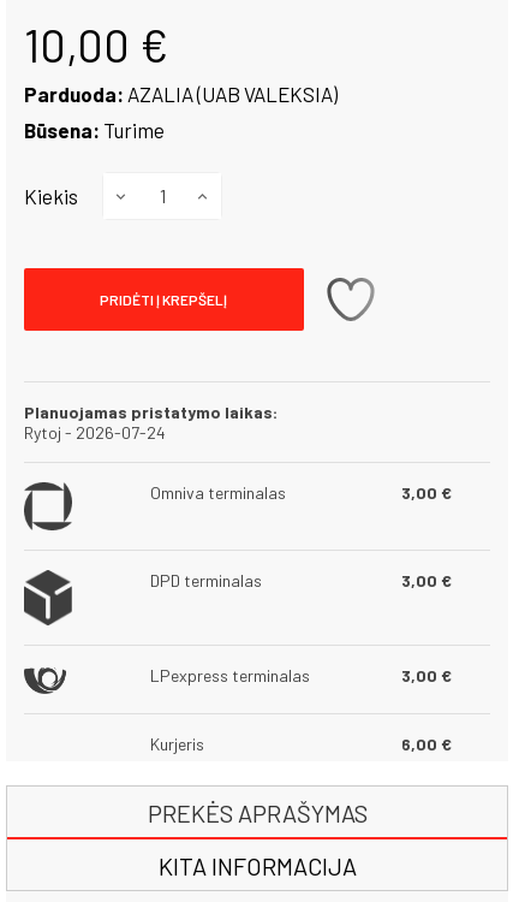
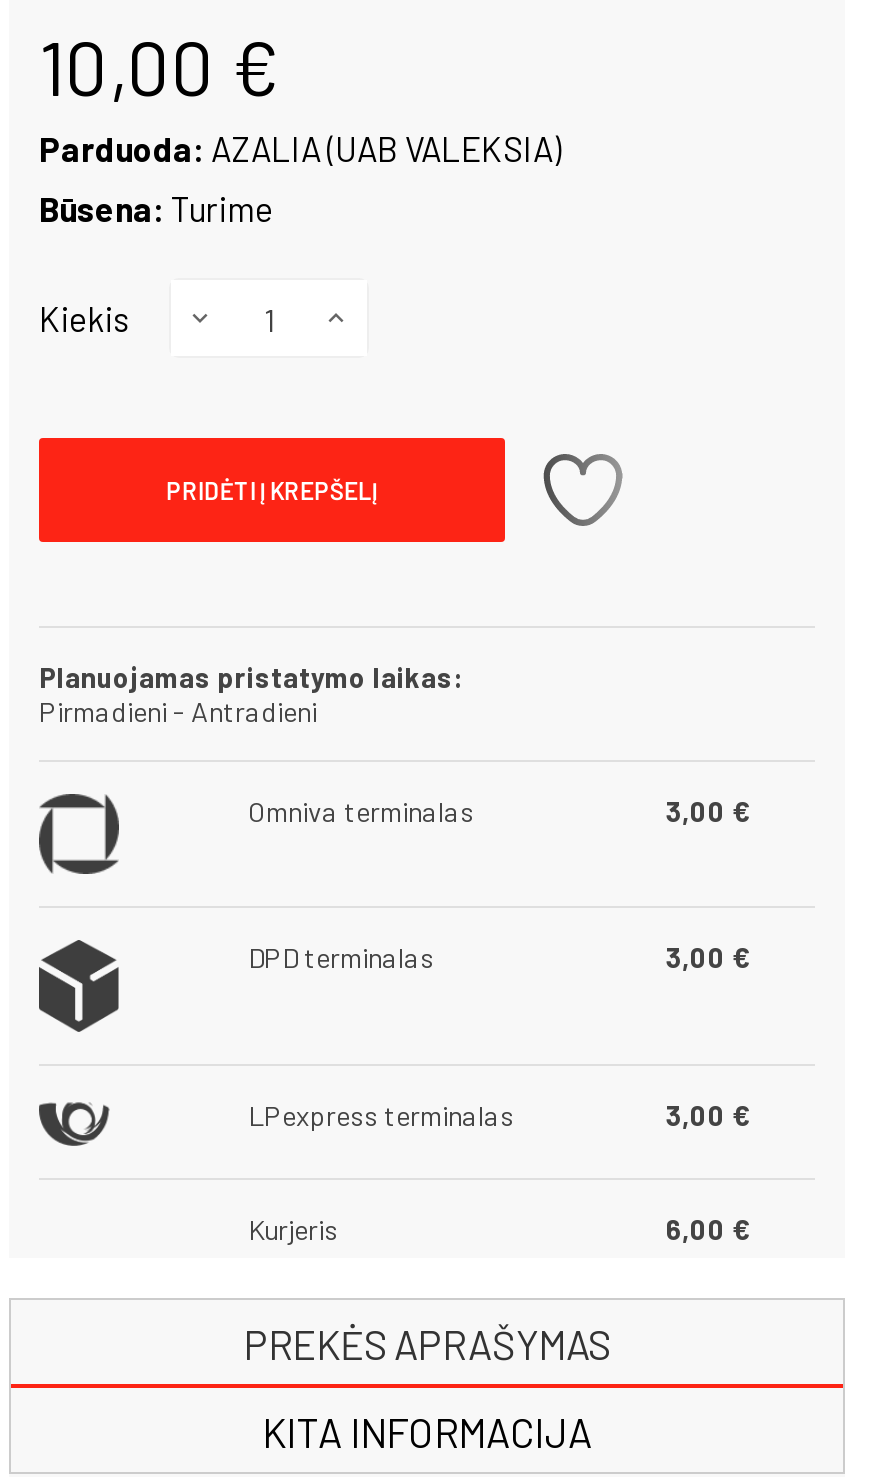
[24,422,166,443] Rytoj - 2026-07-24 -> [39,694,317,728] Pirmadieni - Antradieni

